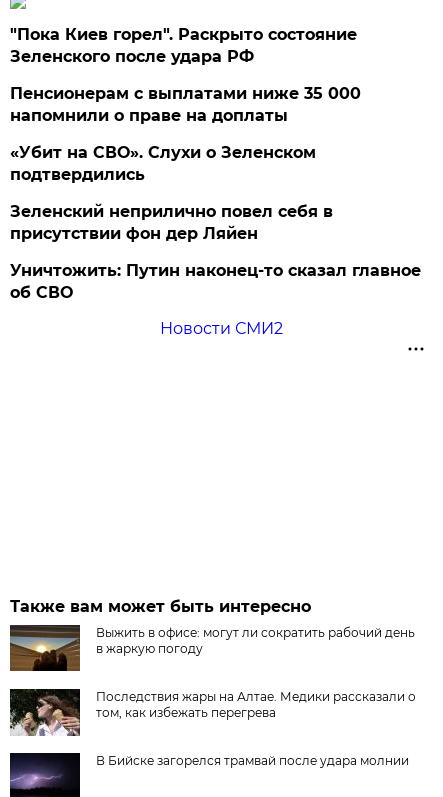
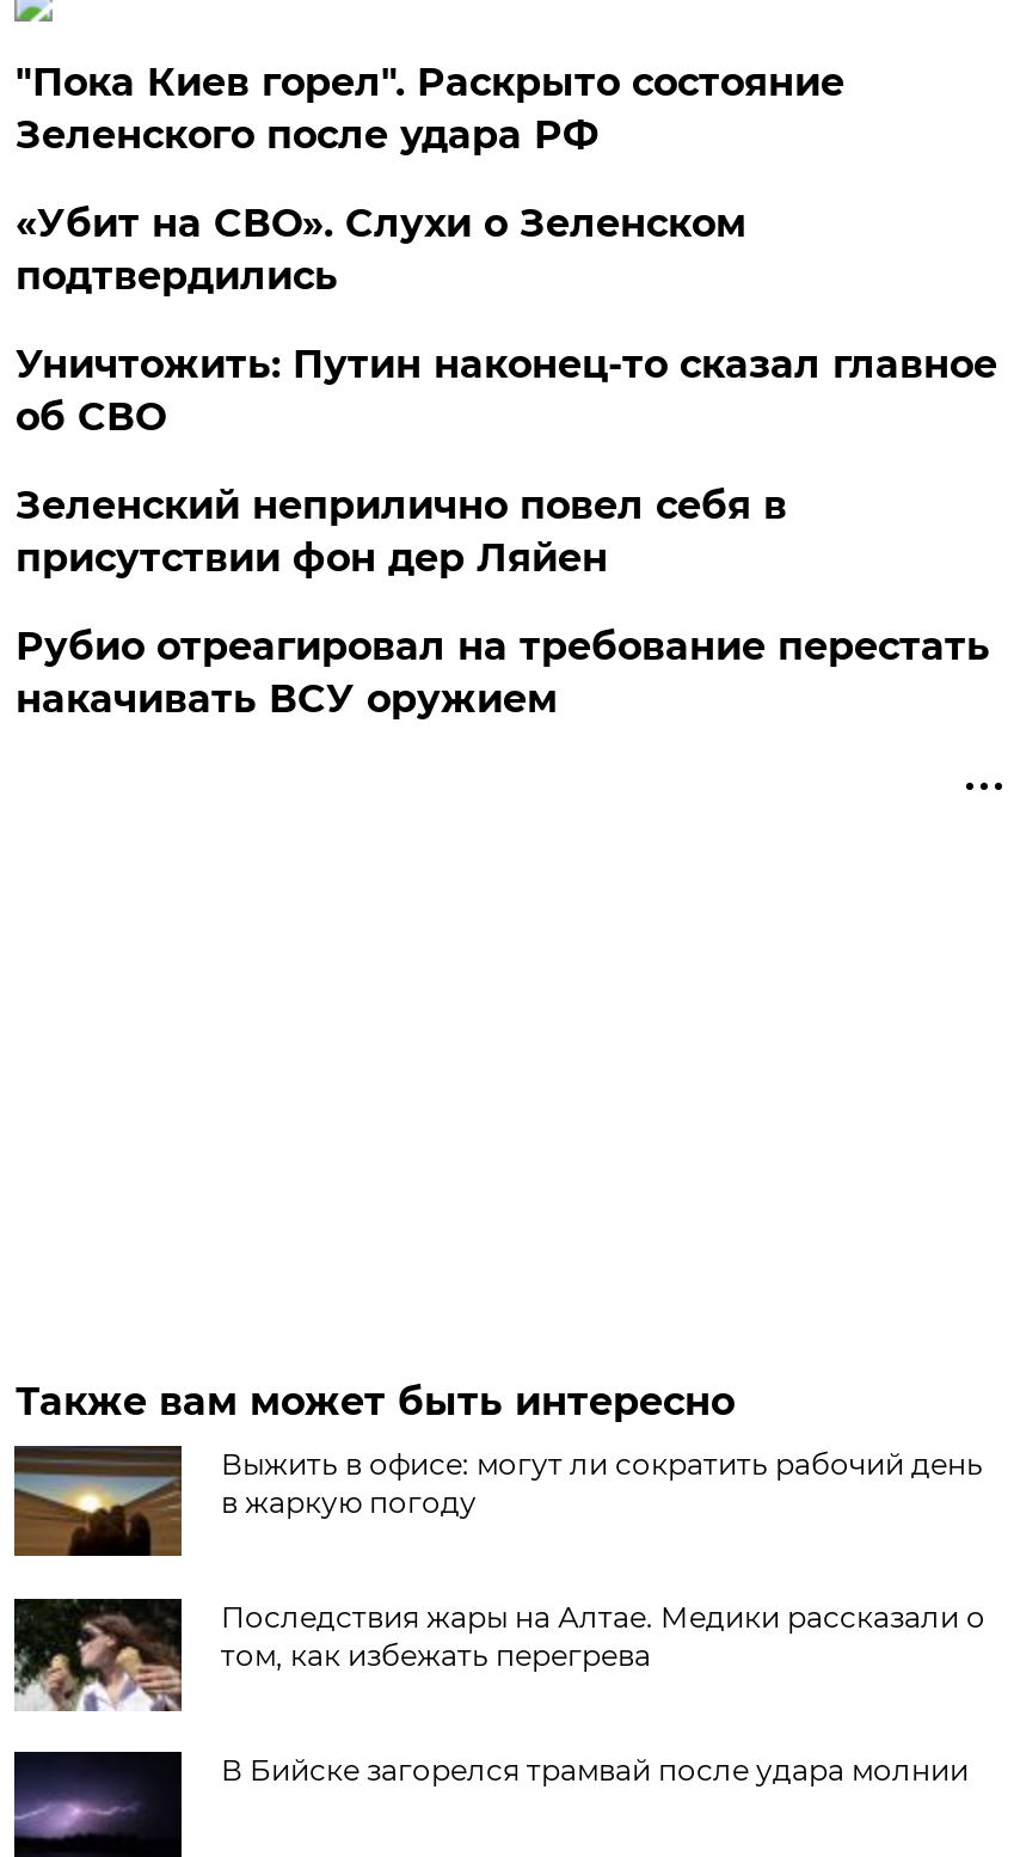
[10,84,361,125] Пенсионерам с выплатами ниже 35 000 | напомнили о праве на доплаты -> none
moved [10,143,316,184] -> [15,201,746,299]: «Убит на СВО». Слухи о Зеленском | подтвердились
moved [10,261,421,302] -> [15,342,997,440]: Уничтожить: Путин наконец-то сказал главное | об СВО
[160,319,283,338] Новости СМИ2 -> [15,624,990,722] Рубио отреагировал на требование перестать | накачивать ВСУ оружием

